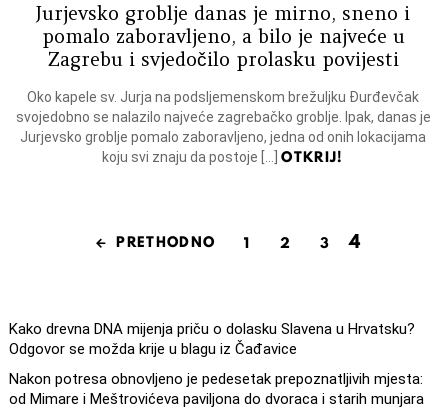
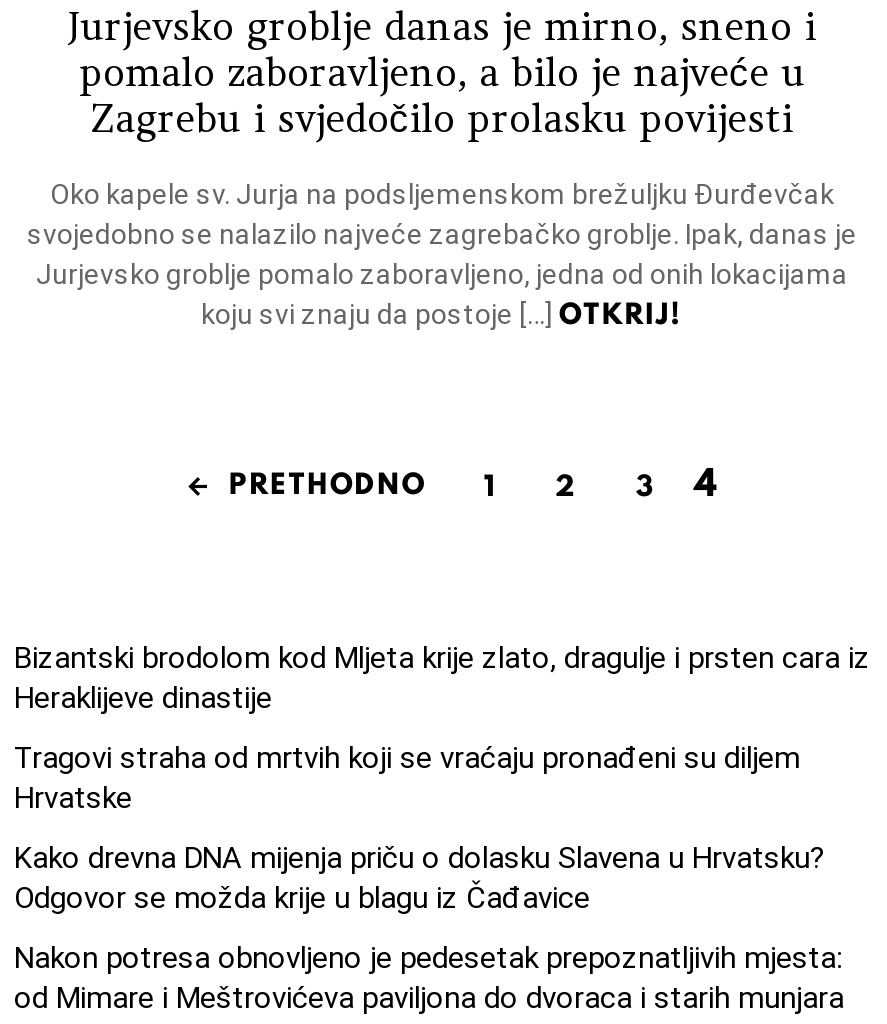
none -> [14,639,870,815] Bizantski brodolom kod Mljeta krije zlato, dragulje i prsten cara iz | Heraklijeve dinastije | Tragovi straha od mrtvih koji se vraćaju pronađeni su diljem | Hrvatske

